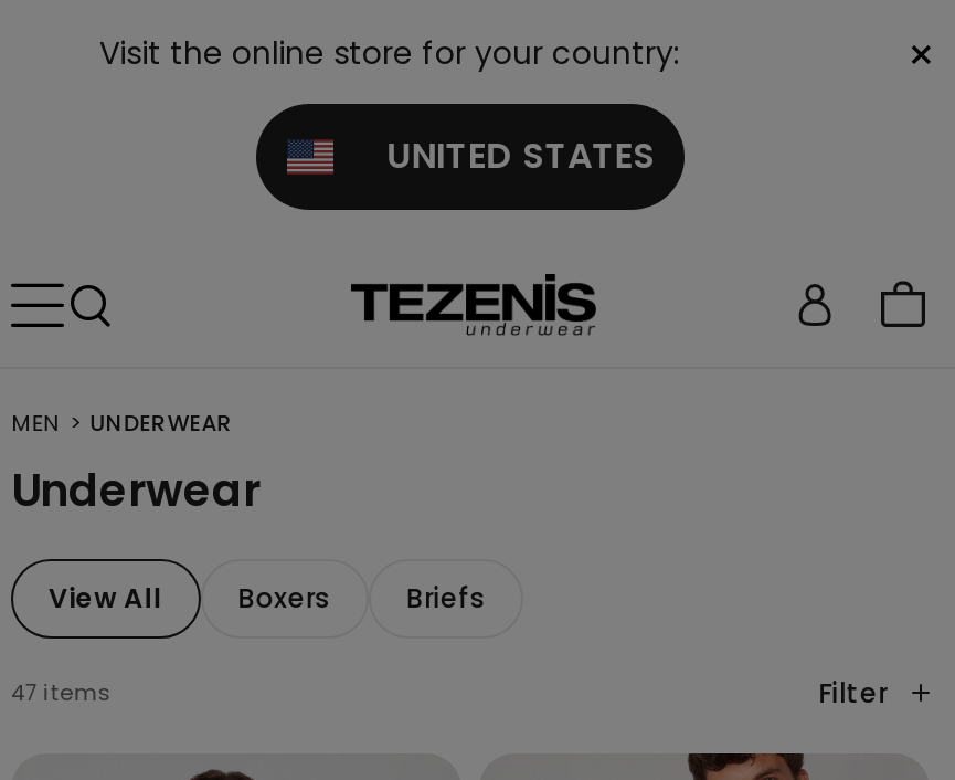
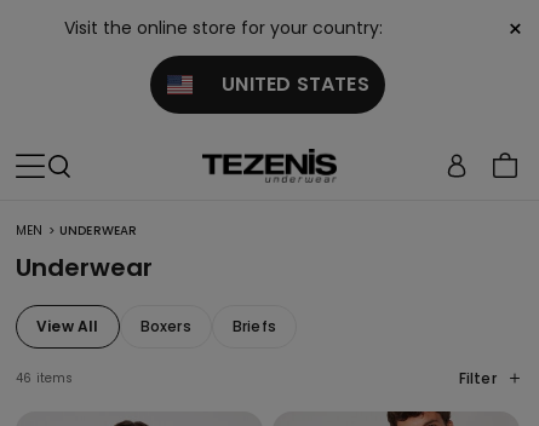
[11,676,112,709] 47 items -> [16,369,73,387] 46 items

